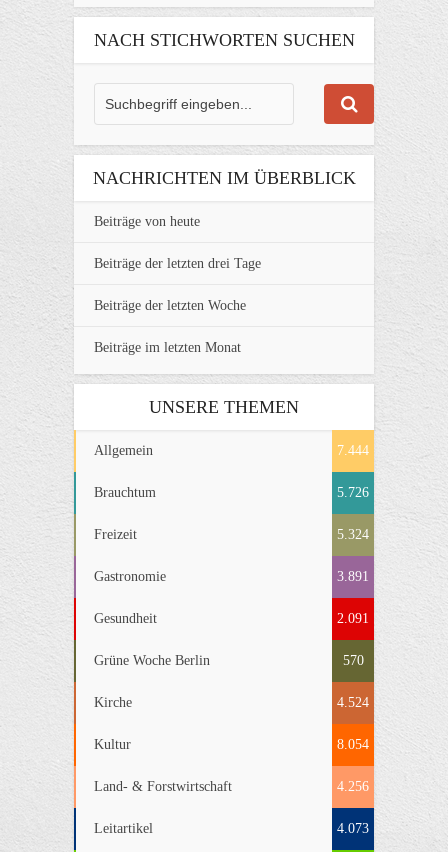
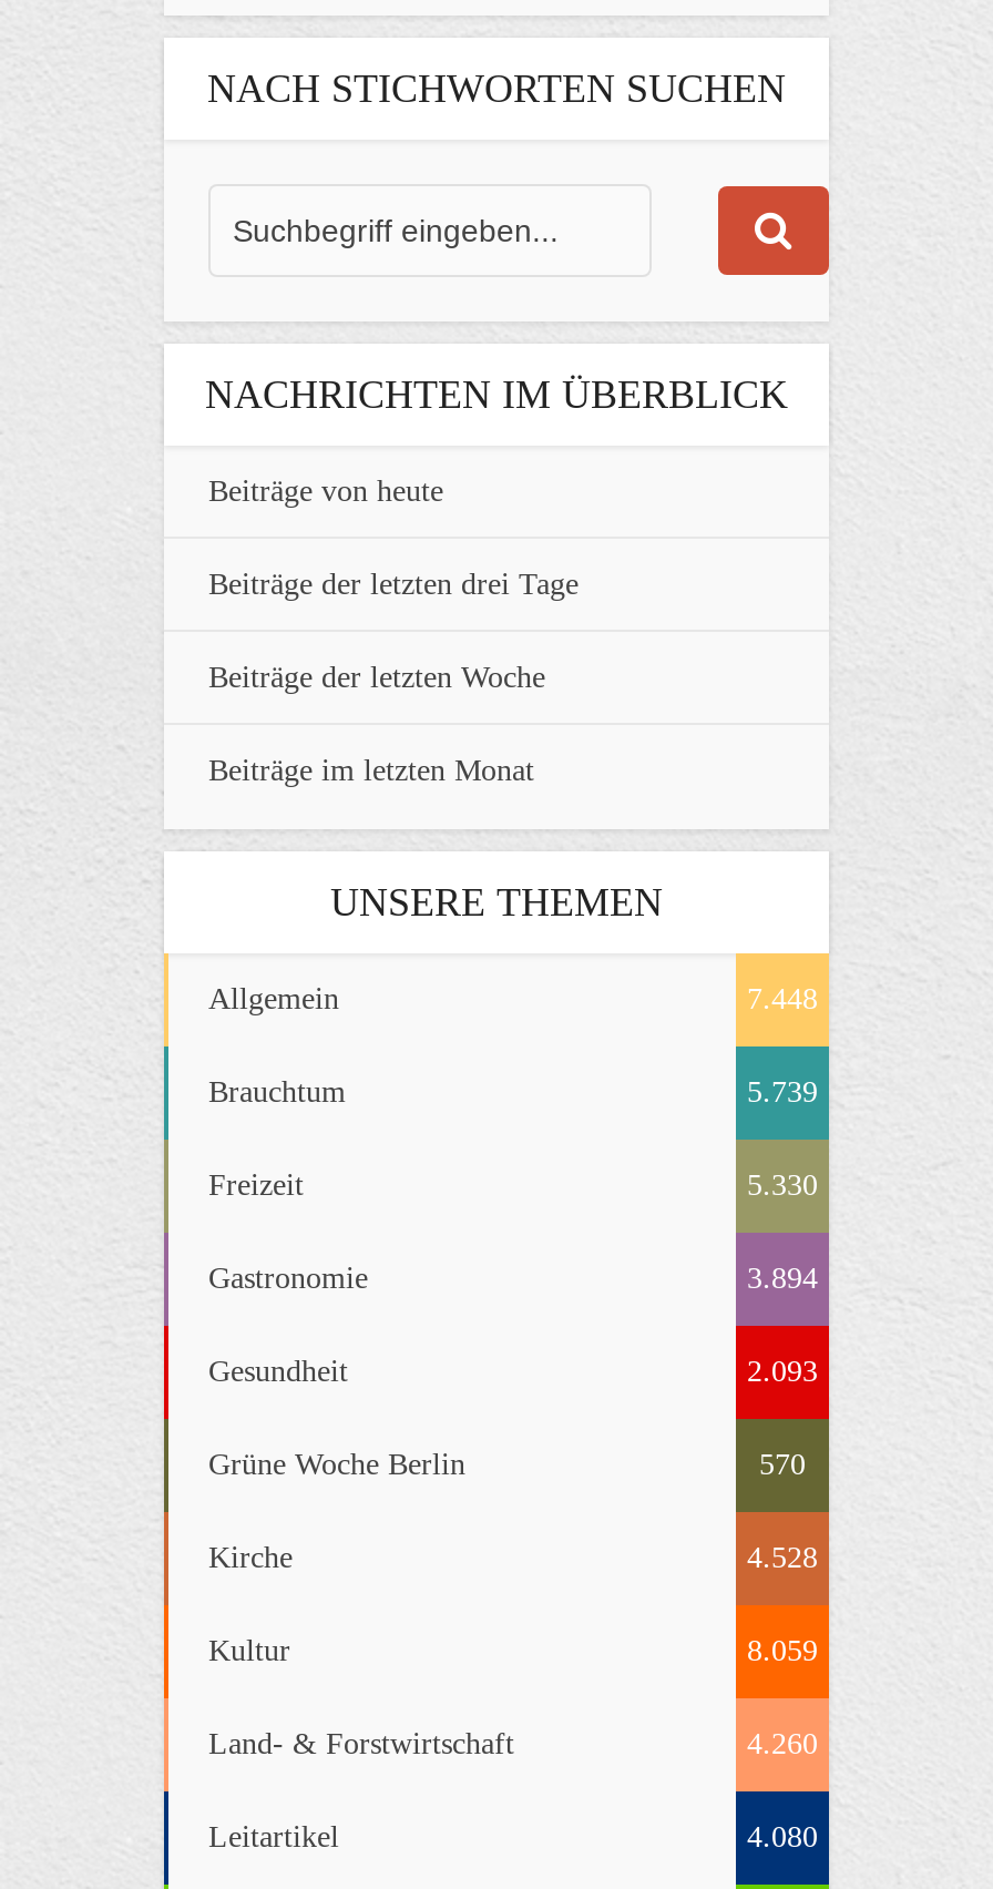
[337,443,369,458] 7.444 -> [747,981,818,1015] 7.448
[337,485,369,500] 5.726 -> [747,1074,818,1108] 5.739
[337,527,369,542] 5.324 -> [747,1168,818,1201] 5.330
[337,569,369,584] 3.891 -> [747,1261,818,1294] 3.894
[337,611,369,626] 2.091 -> [747,1354,818,1387] 2.093
[337,695,369,710] 4.524 -> [747,1540,818,1573] 4.528
[337,737,369,752] 8.054 -> [747,1633,818,1666] 8.059
[337,779,369,794] 4.256 -> [747,1726,818,1760] 4.260
[337,821,369,836] 4.073 -> [747,1819,818,1853] 4.080

